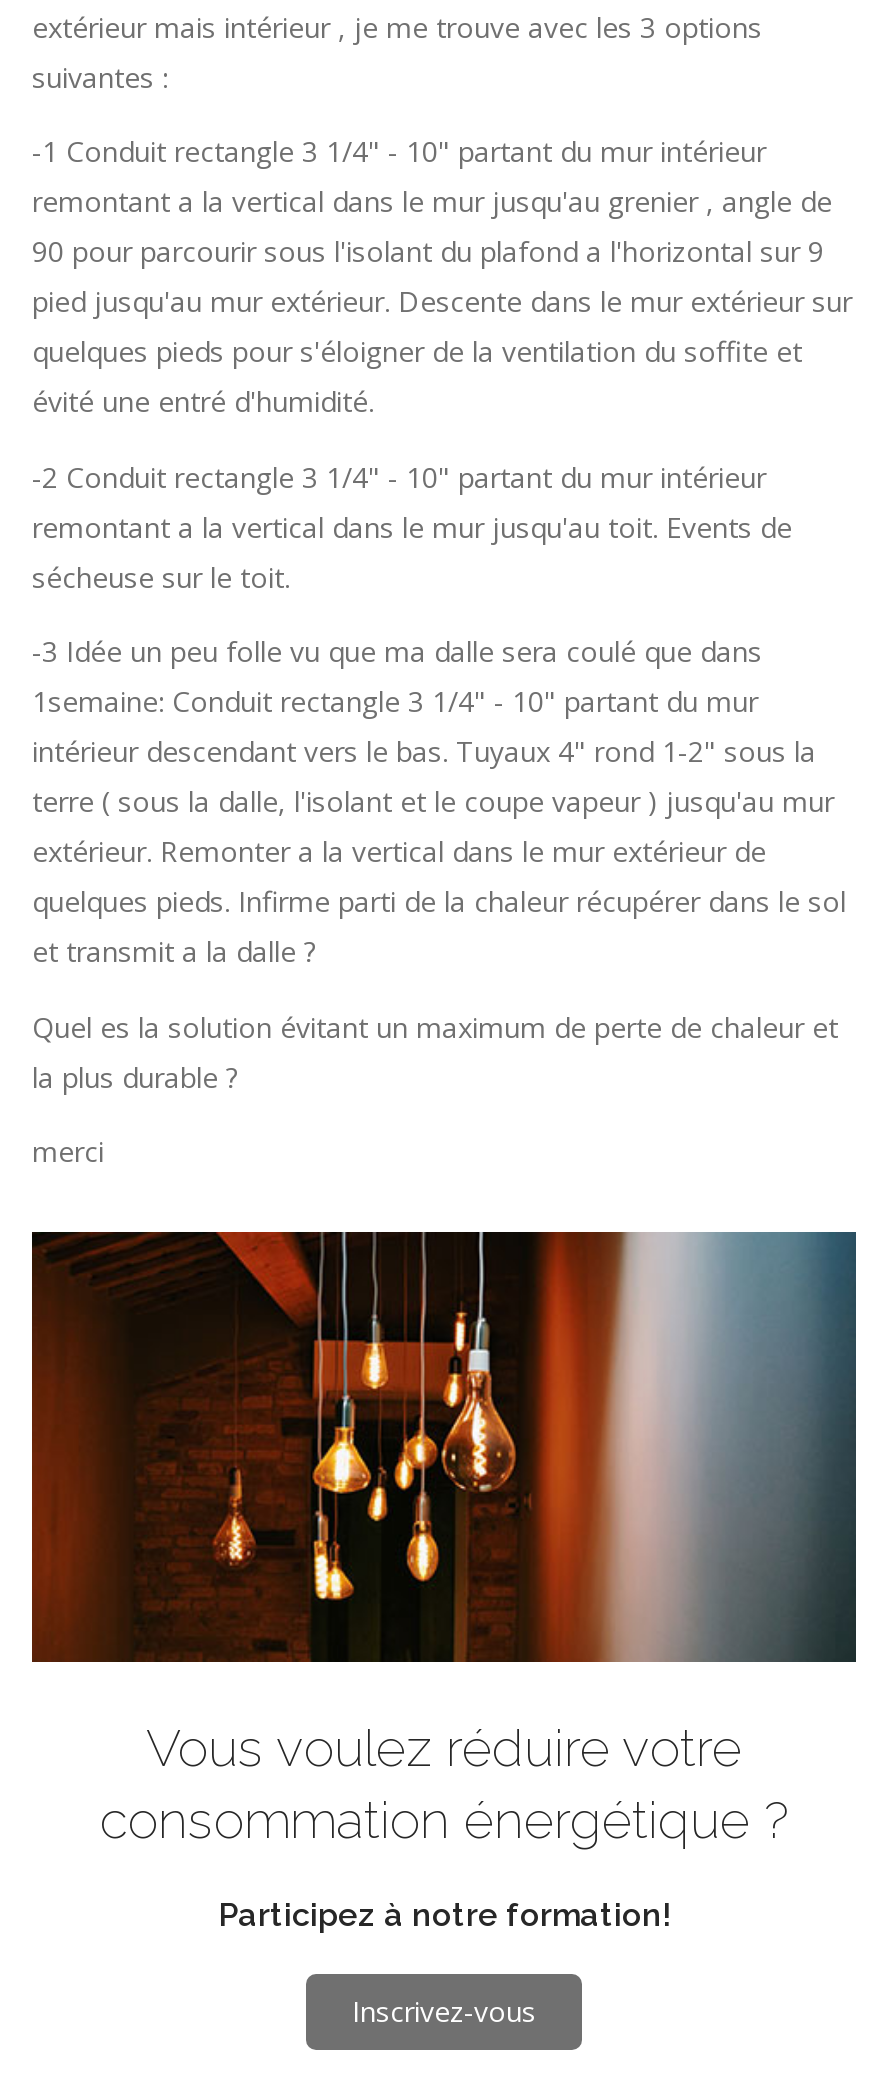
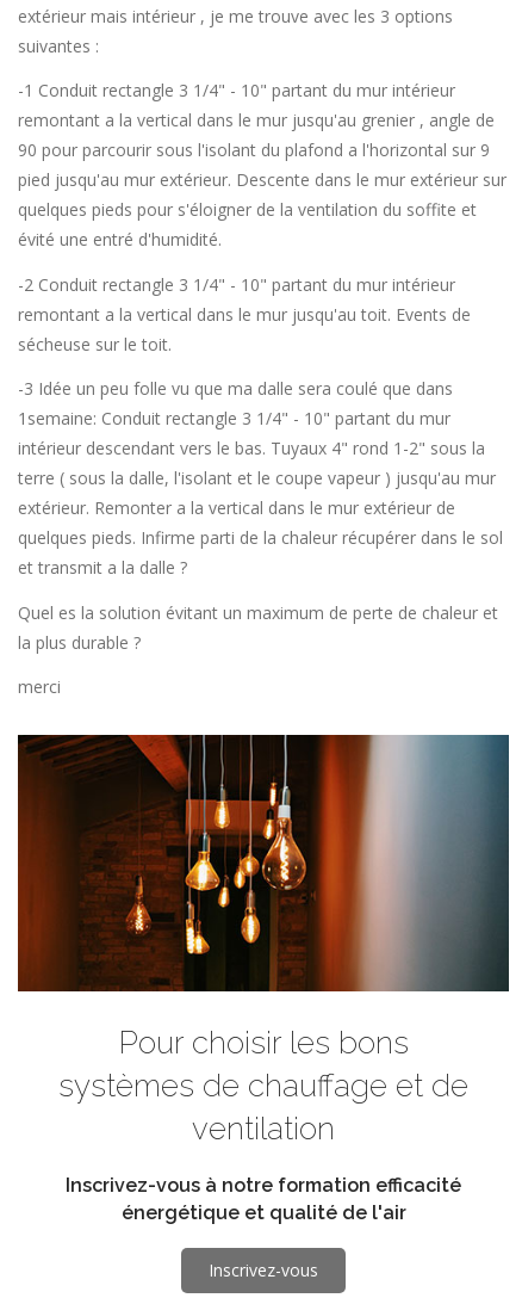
[100,1717,788,1849] Vous voulez réduire votre | consommation énergétique ? -> [58,1024,468,1146] Pour choisir les bons | systèmes de chauffage et de | ventilation
[218,1895,670,1933] Participez à notre formation! -> [66,1174,461,1224] Inscrivez-vous à notre formation efficacité | énergétique et qualité de l'air

